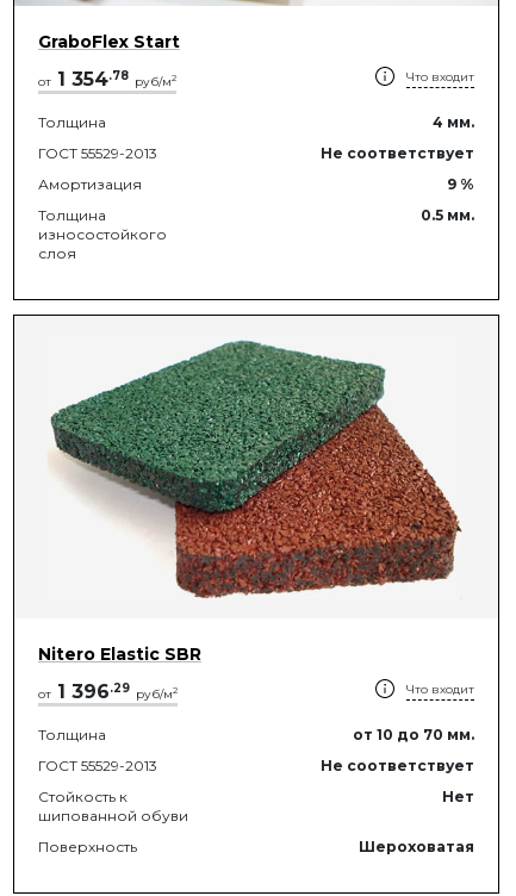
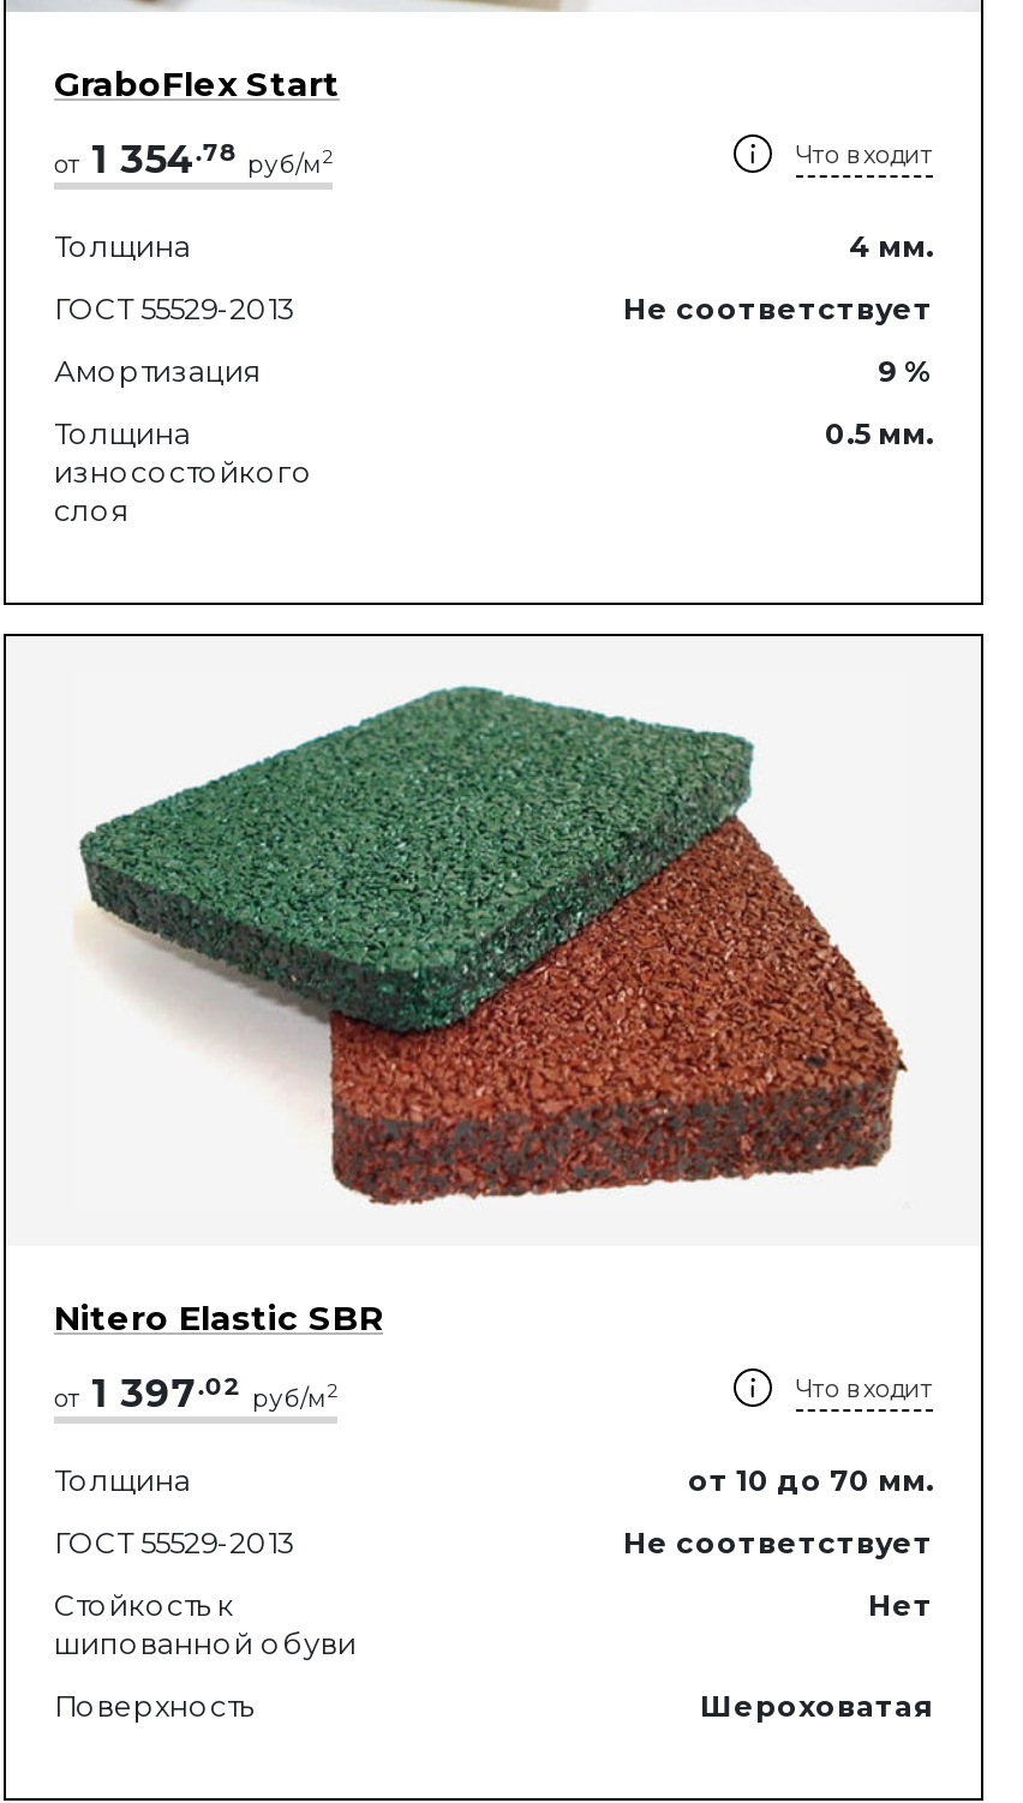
[38,680,177,702] от 1 396.29 руб/м2 -> [54,1370,336,1415] от 1 397.02 руб/м2

